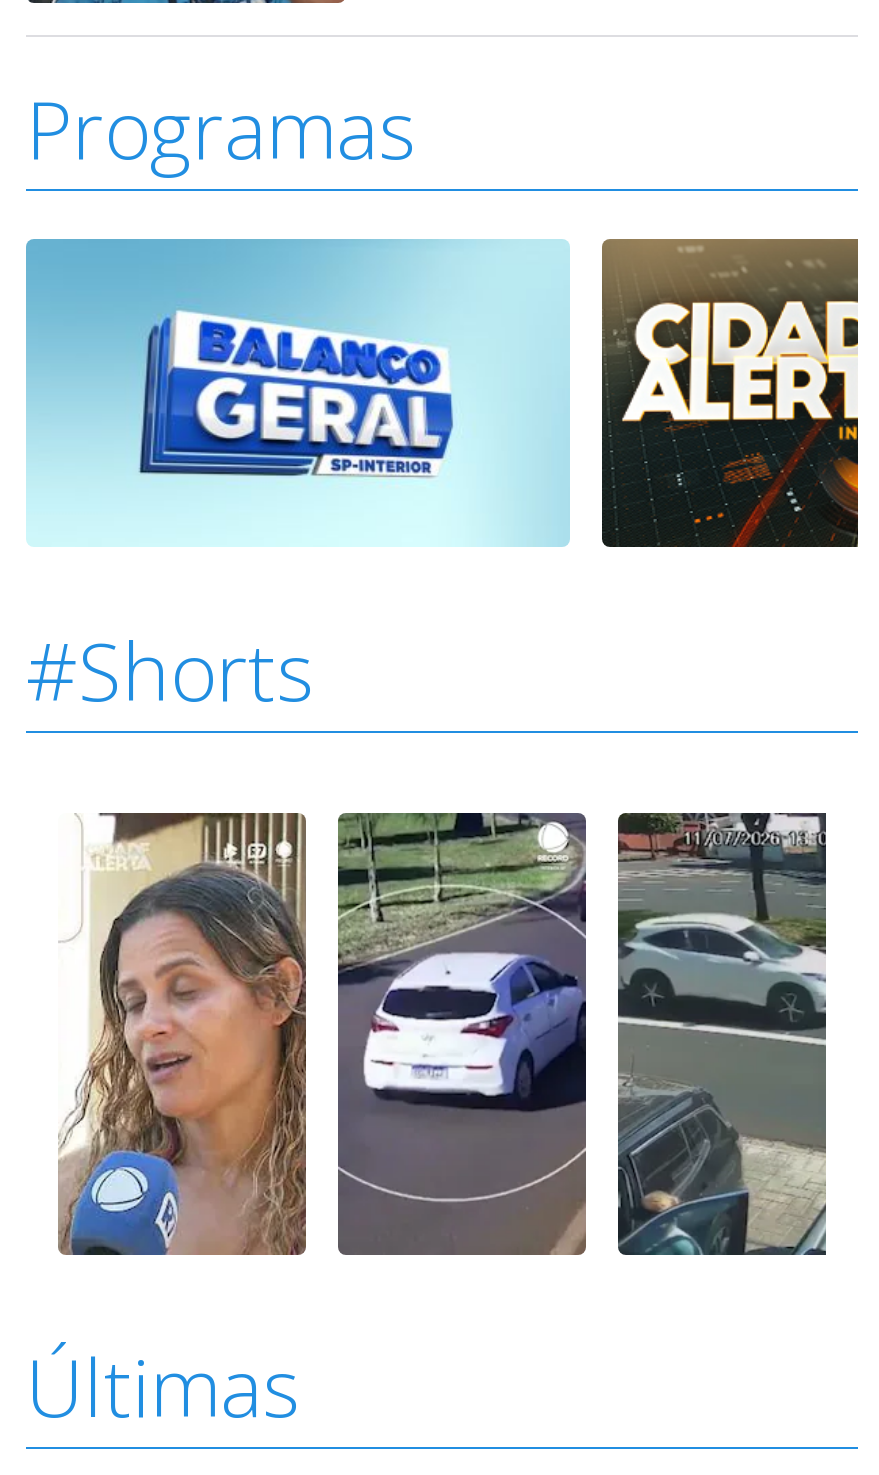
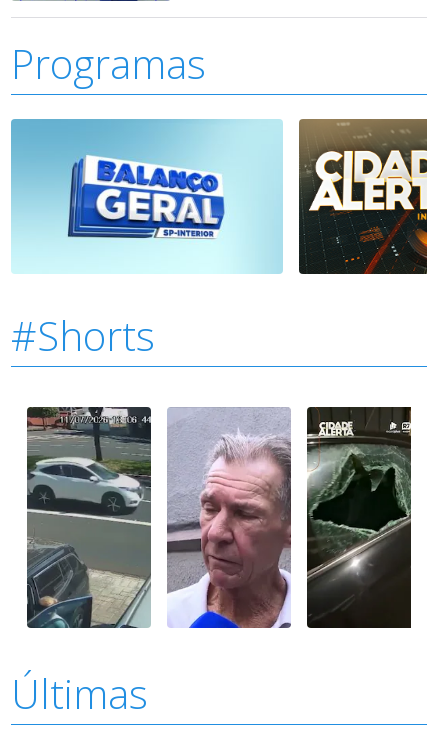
[56,812,308,1256] [image] -> [26,406,152,629] [image]
[336,812,588,1256] [image] -> [167,407,292,629] [image]
[616,812,828,1256] [image] -> [306,406,412,629] [image]

